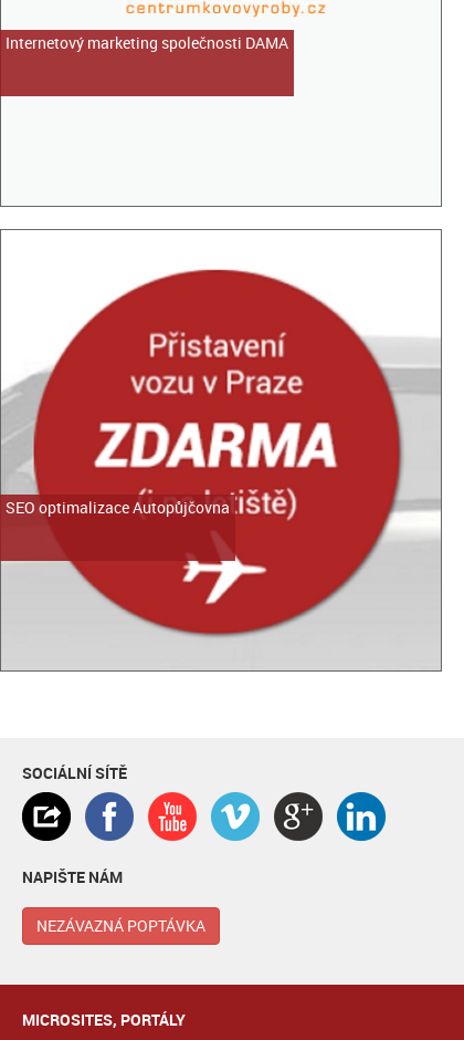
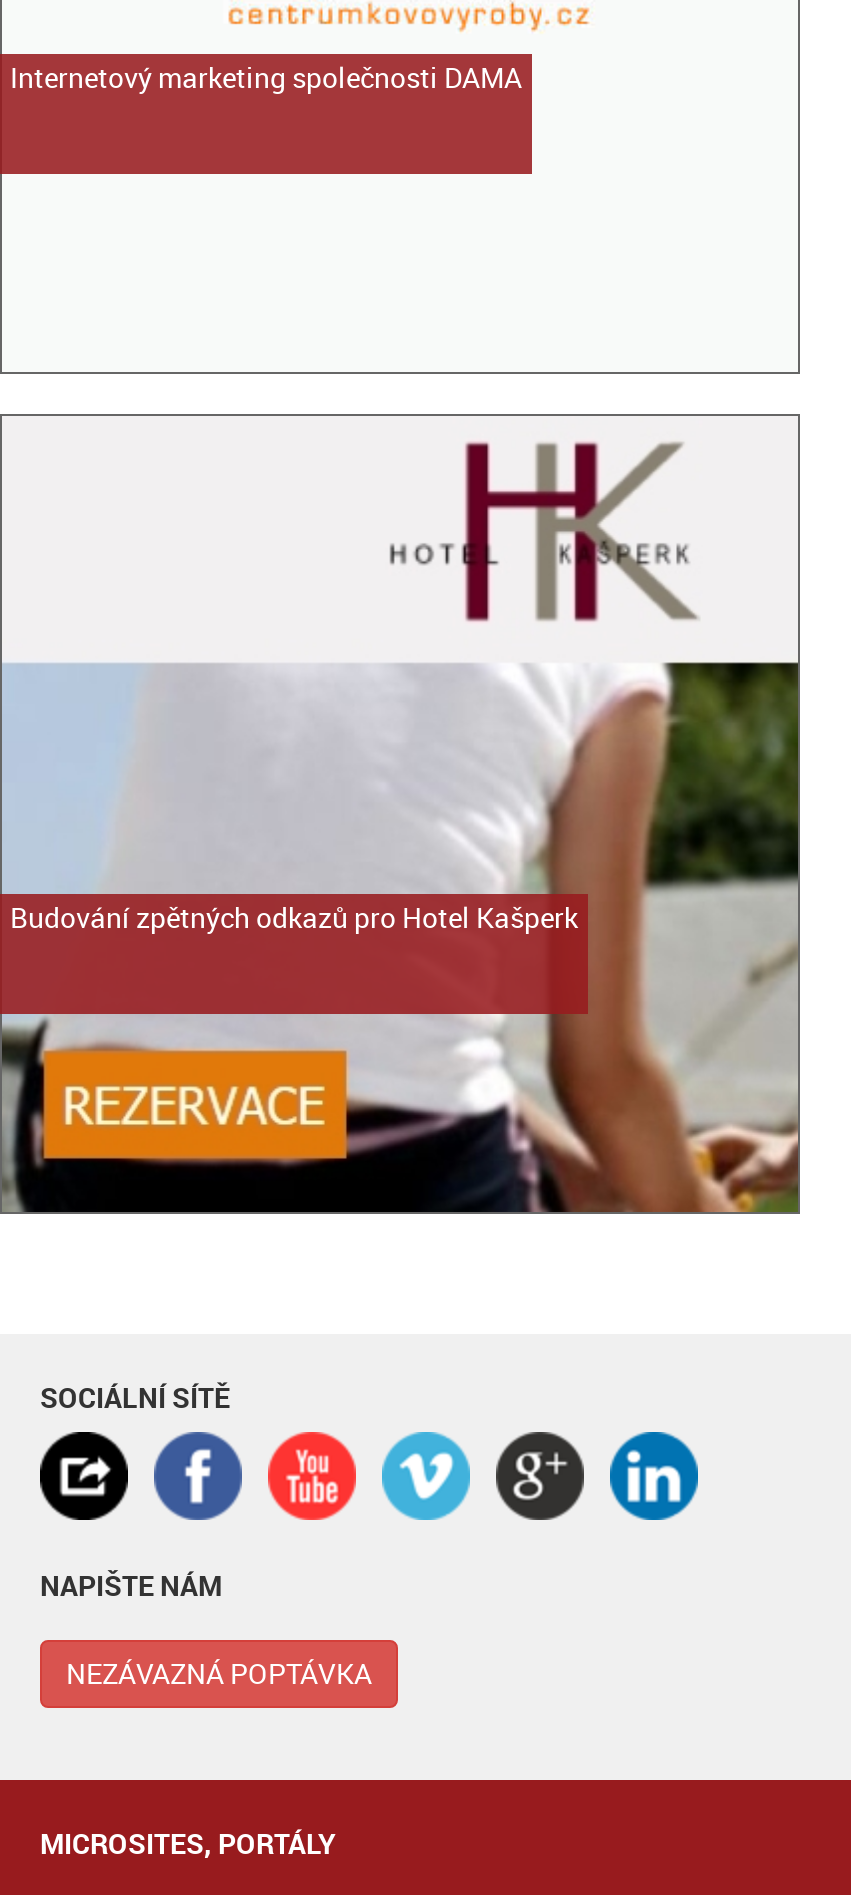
[3,245,442,672] [image] | SEO optimalizace Autopůjčovna -> [6,440,800,1214] [image] | Budování zpětných odkazů pro Hotel Kašperk

